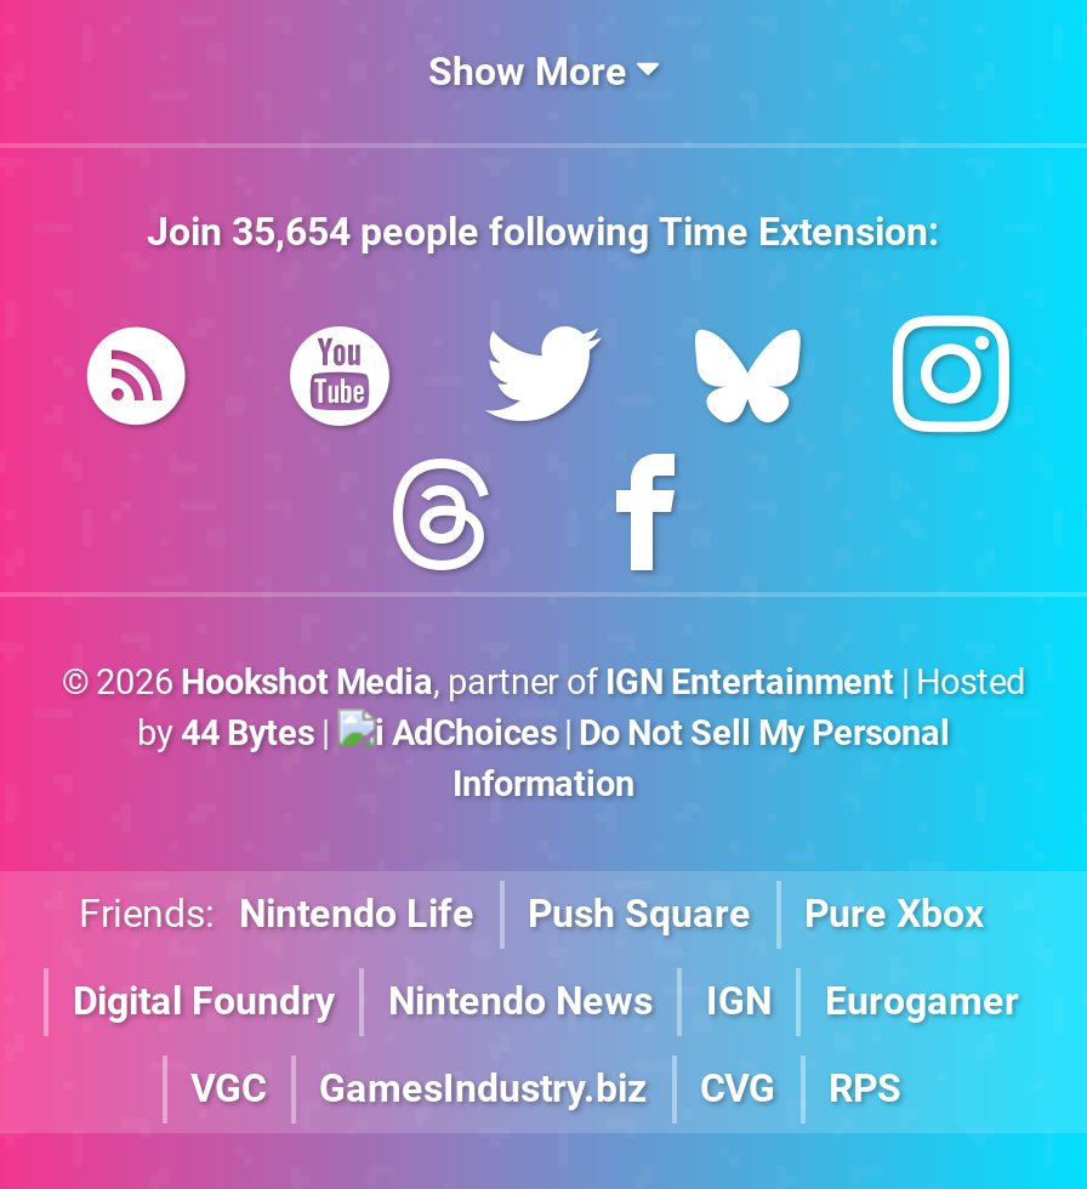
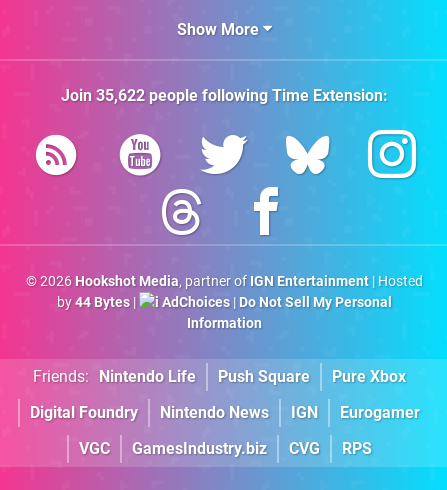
[147,208,940,254] Join 35,654 people following Time Extension: -> [60,86,387,105] Join 35,622 people following Time Extension:

